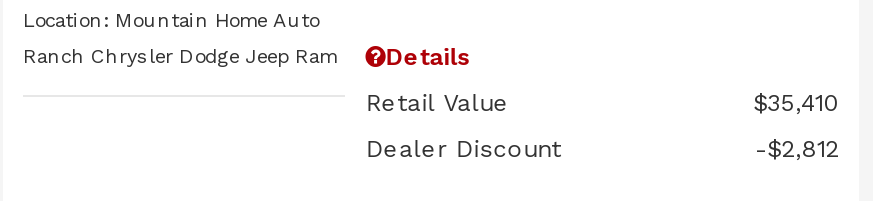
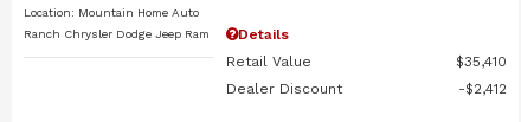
[767,135,839,163] $2,812 -> [465,81,507,97] $2,412

